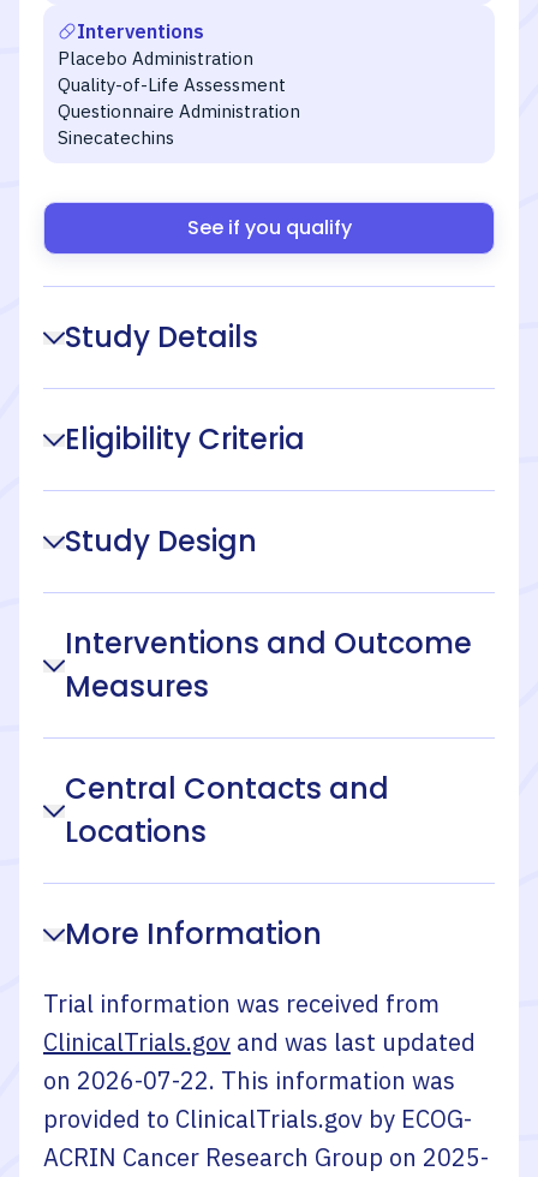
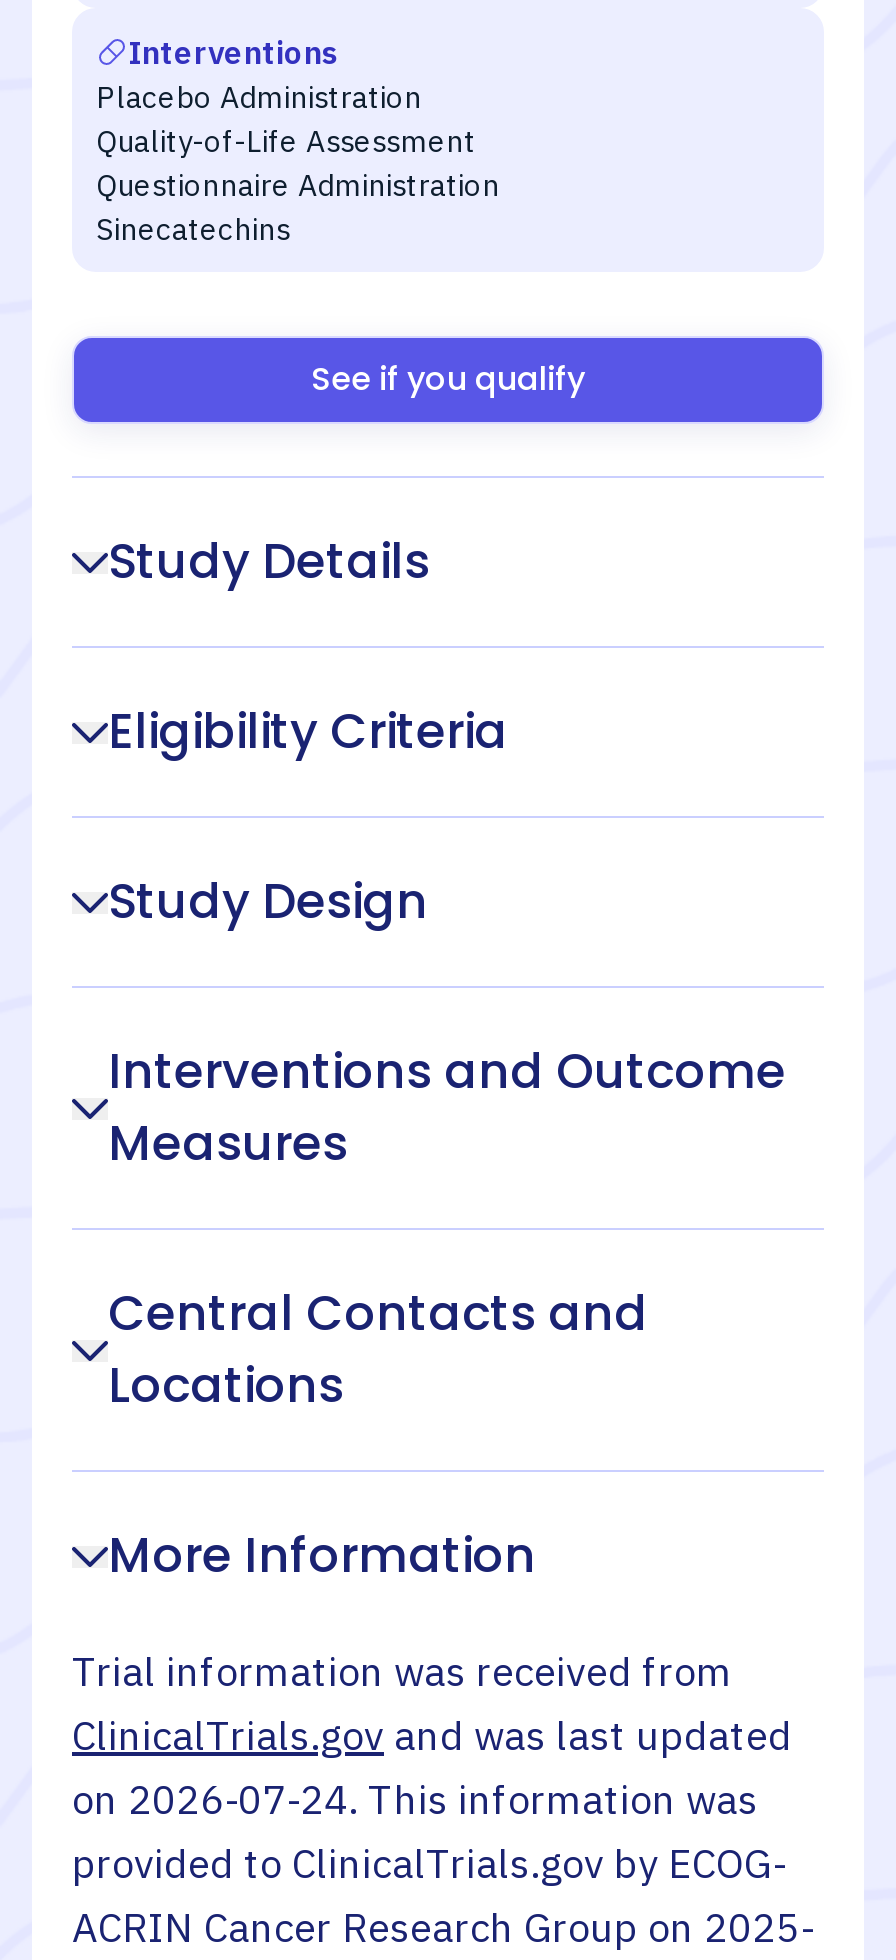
[43,1064,455,1097] on 2026-07-22. This information was -> [72,1772,758,1826] on 2026-07-24. This information was

